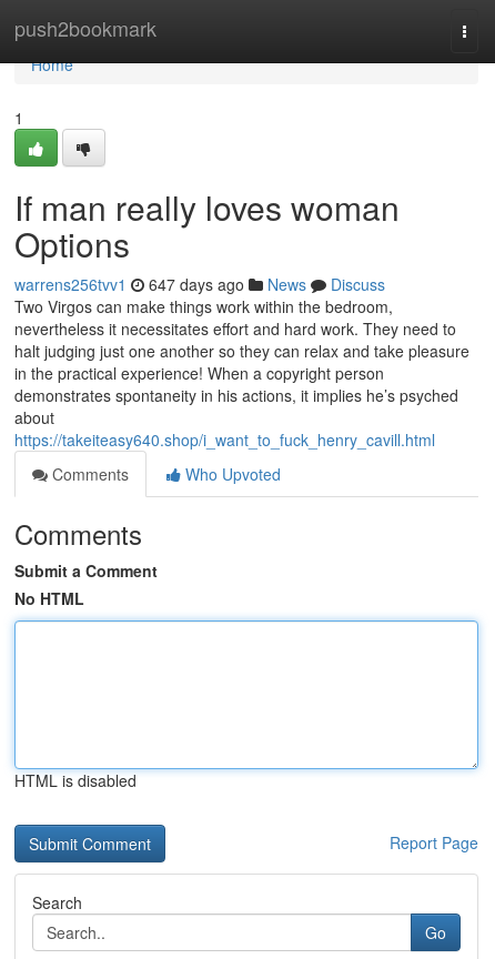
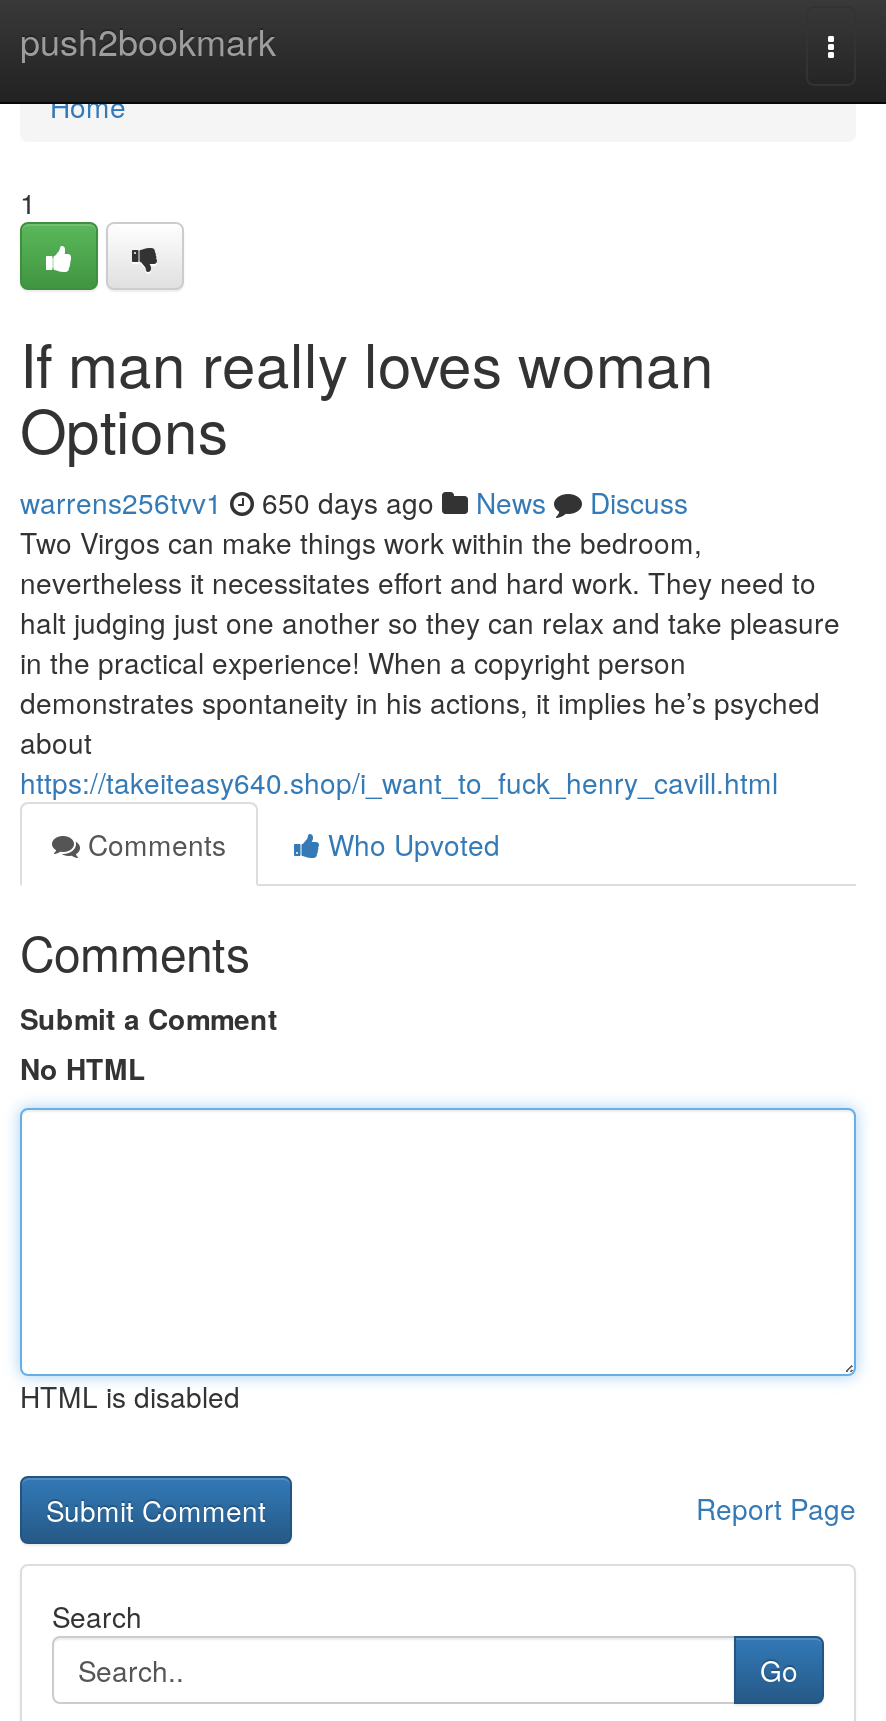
[14,273,385,295] warrens256tvv1 647 days ago News Discuss -> [20,482,688,522] warrens256tvv1 650 days ago News Discuss

